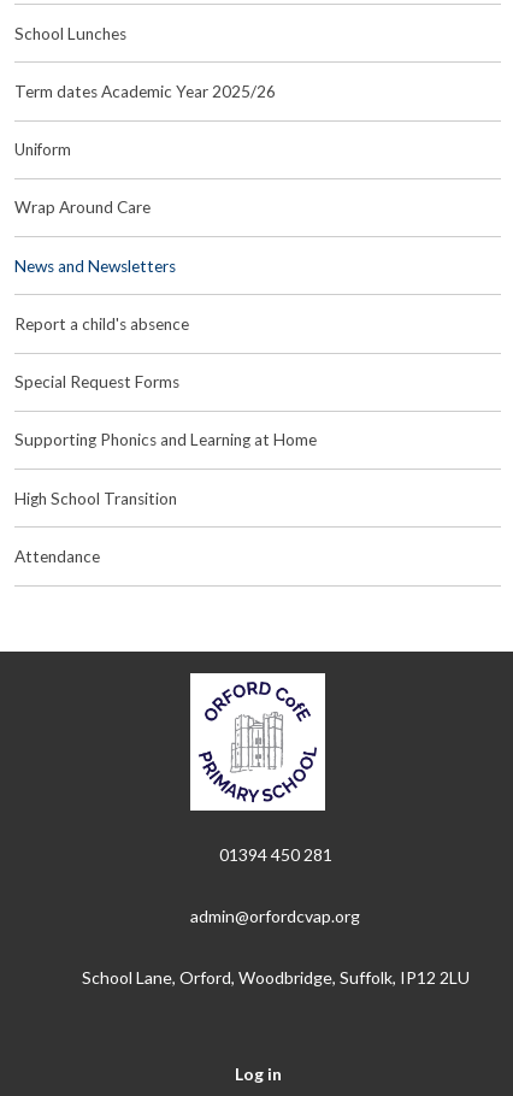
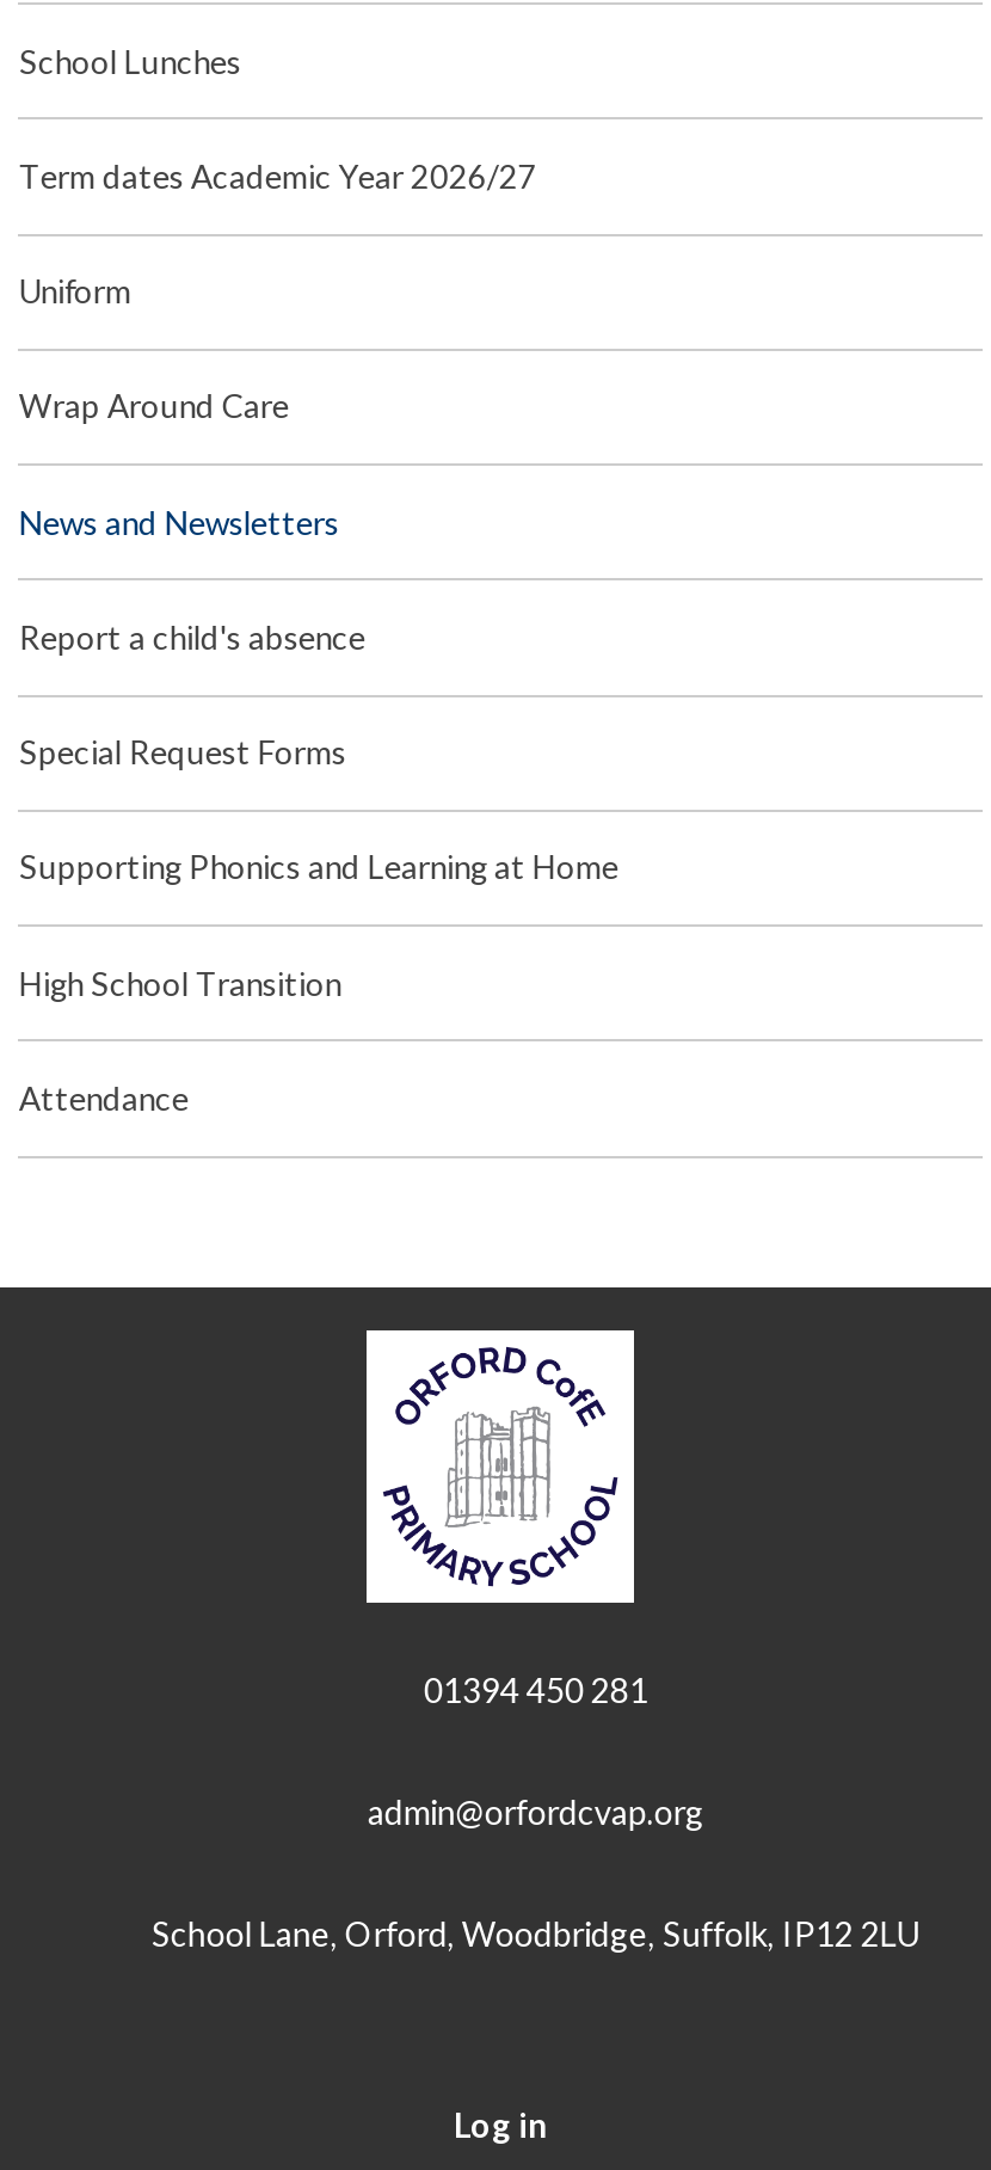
[15,82,276,101] Term dates Academic Year 2025/26 -> [19,157,537,196] Term dates Academic Year 2026/27

